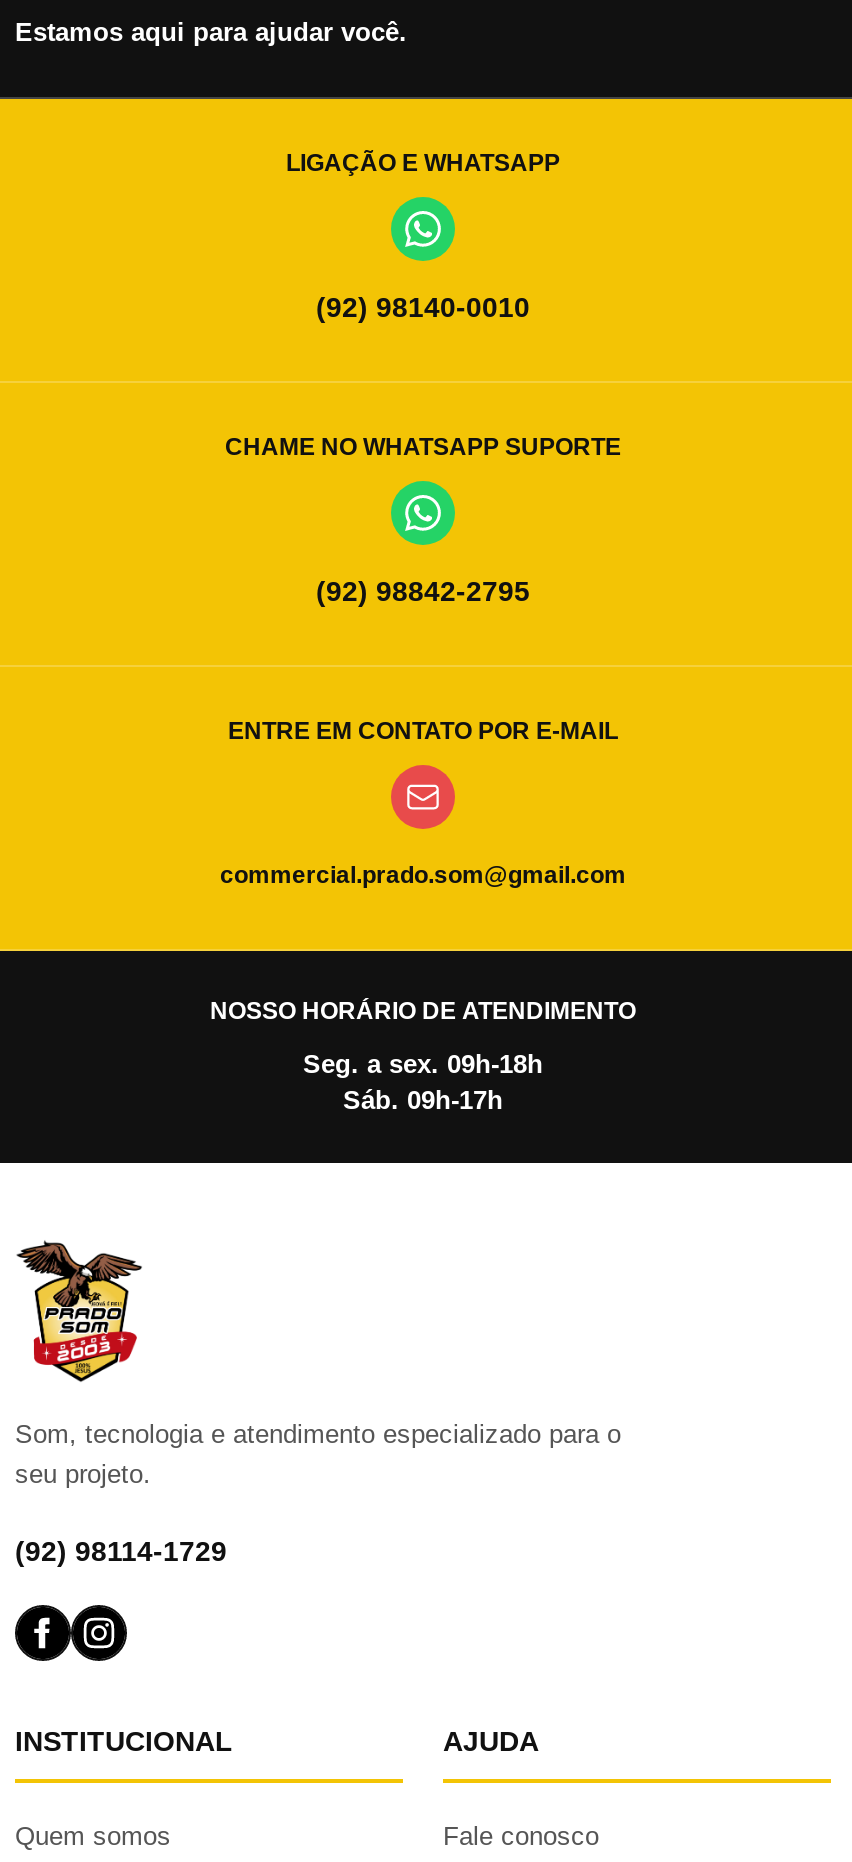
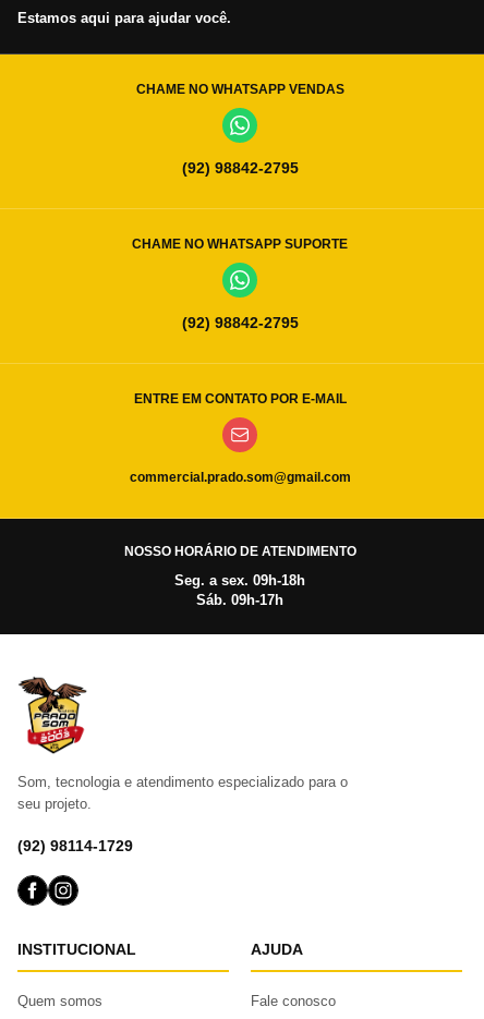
[286,148,560,176] LIGAÇÃO E WHATSAPP -> [136,81,344,96] CHAME NO WHATSAPP VENDAS
[316,291,530,323] (92) 98140-0010 -> [181,159,298,177] (92) 98842-2795

